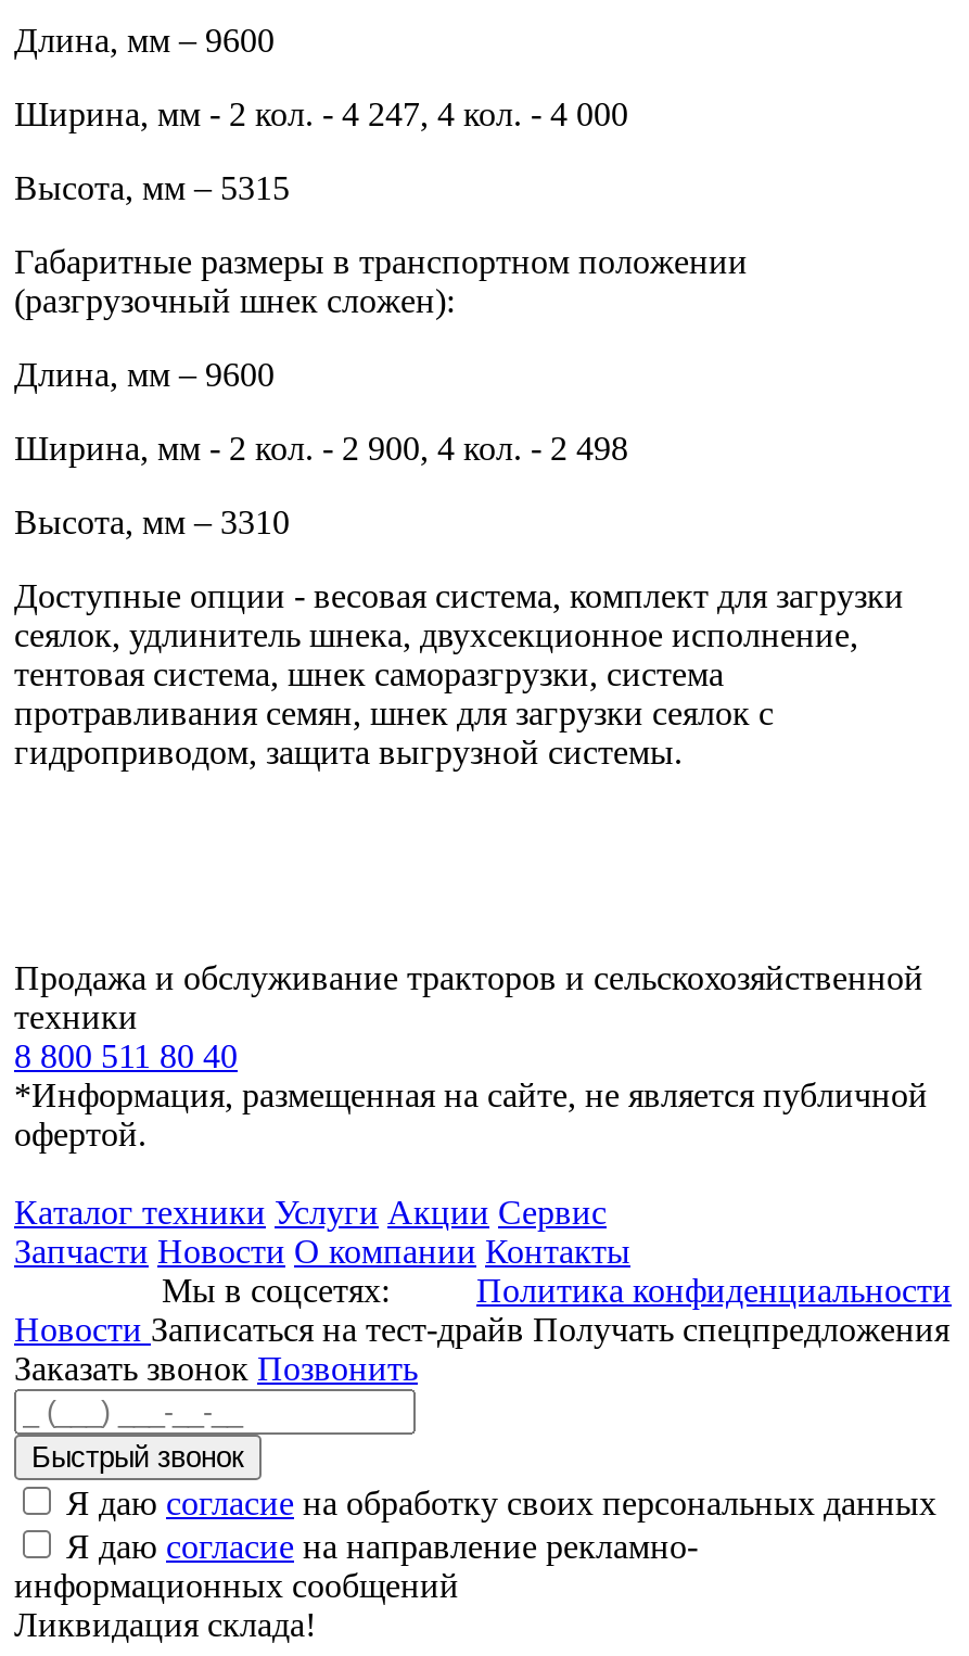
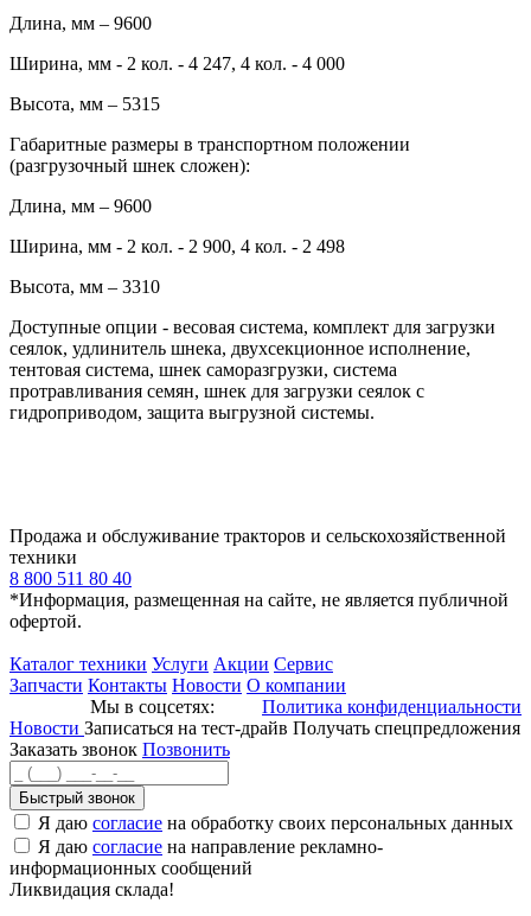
[14,1232,630,1269] Запчасти Новости О компании Контакты -> [9,675,346,695] Запчасти Контакты Новости О компании

